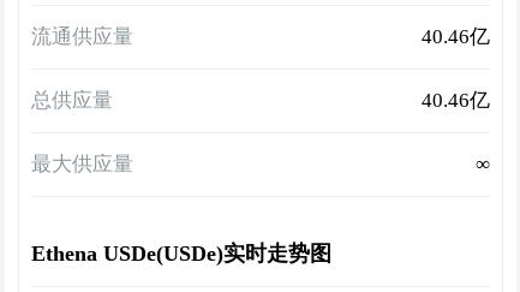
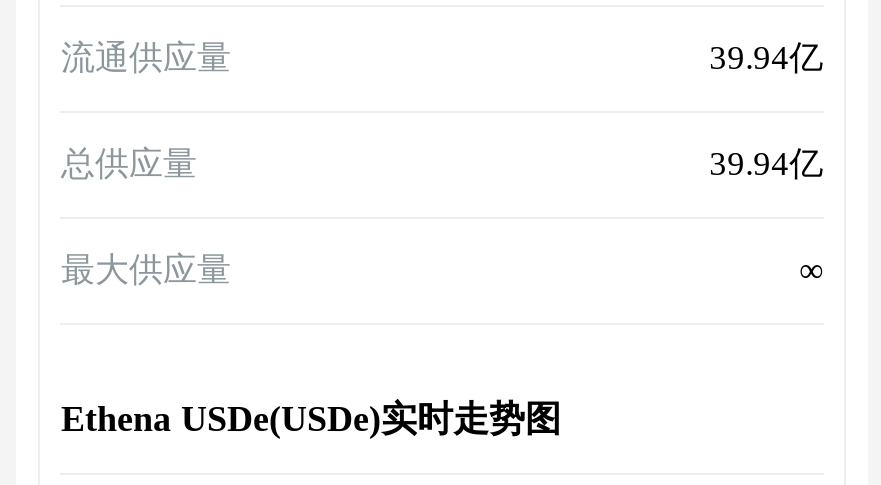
[421,26,489,49] 40.46亿 -> [709,40,823,78] 39.94亿
[421,89,489,112] 40.46亿 -> [709,145,823,183] 39.94亿

